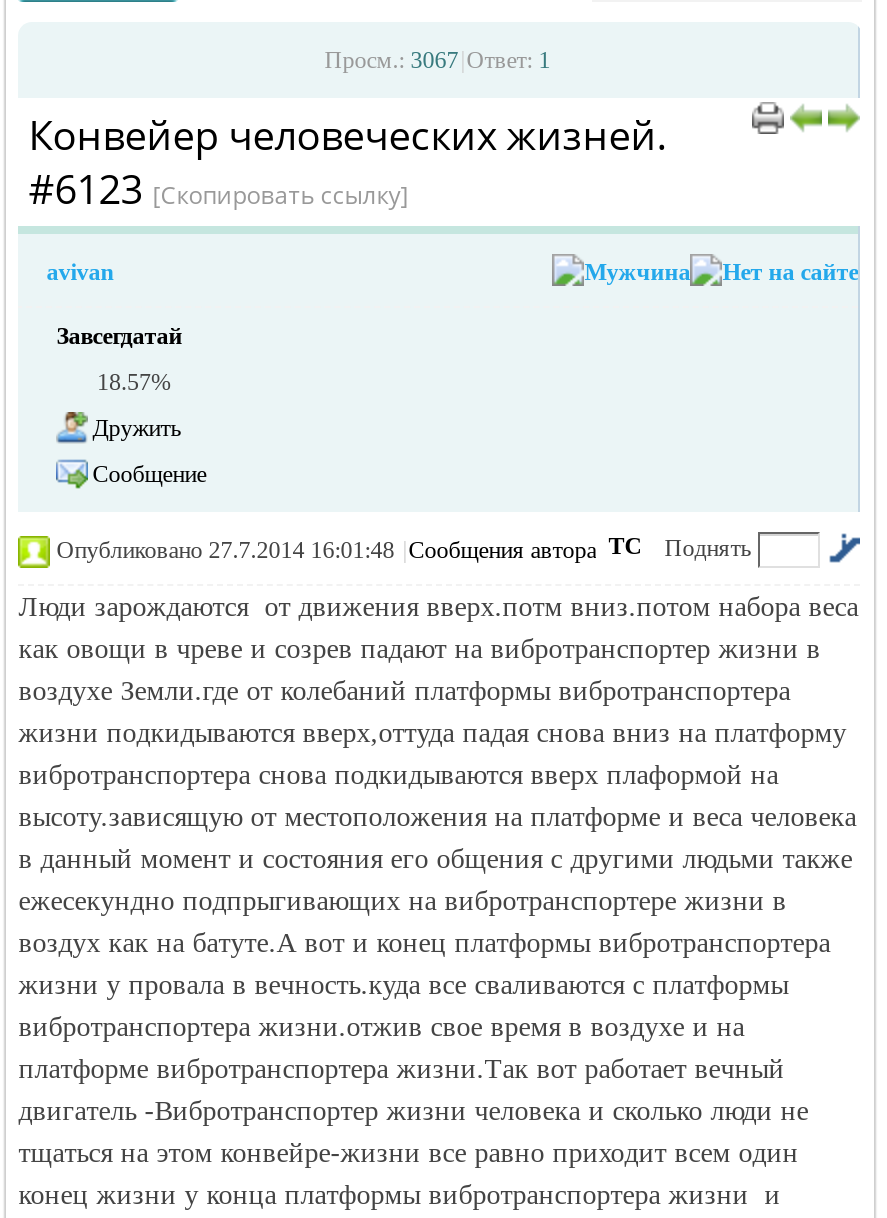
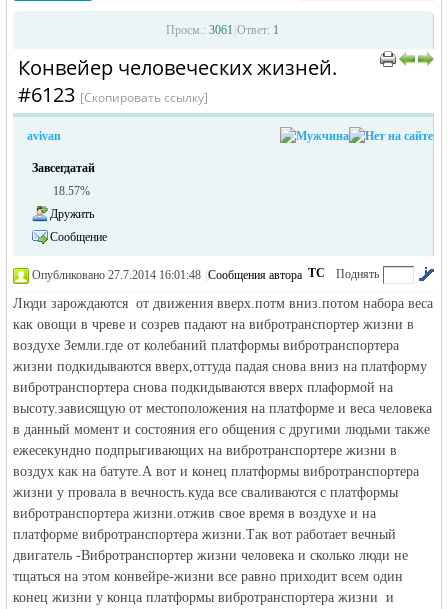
[324,46,550,74] Просм.: 3067 Ответ: 1 -> [166,23,279,37] Просм.: 3061 Ответ: 1

